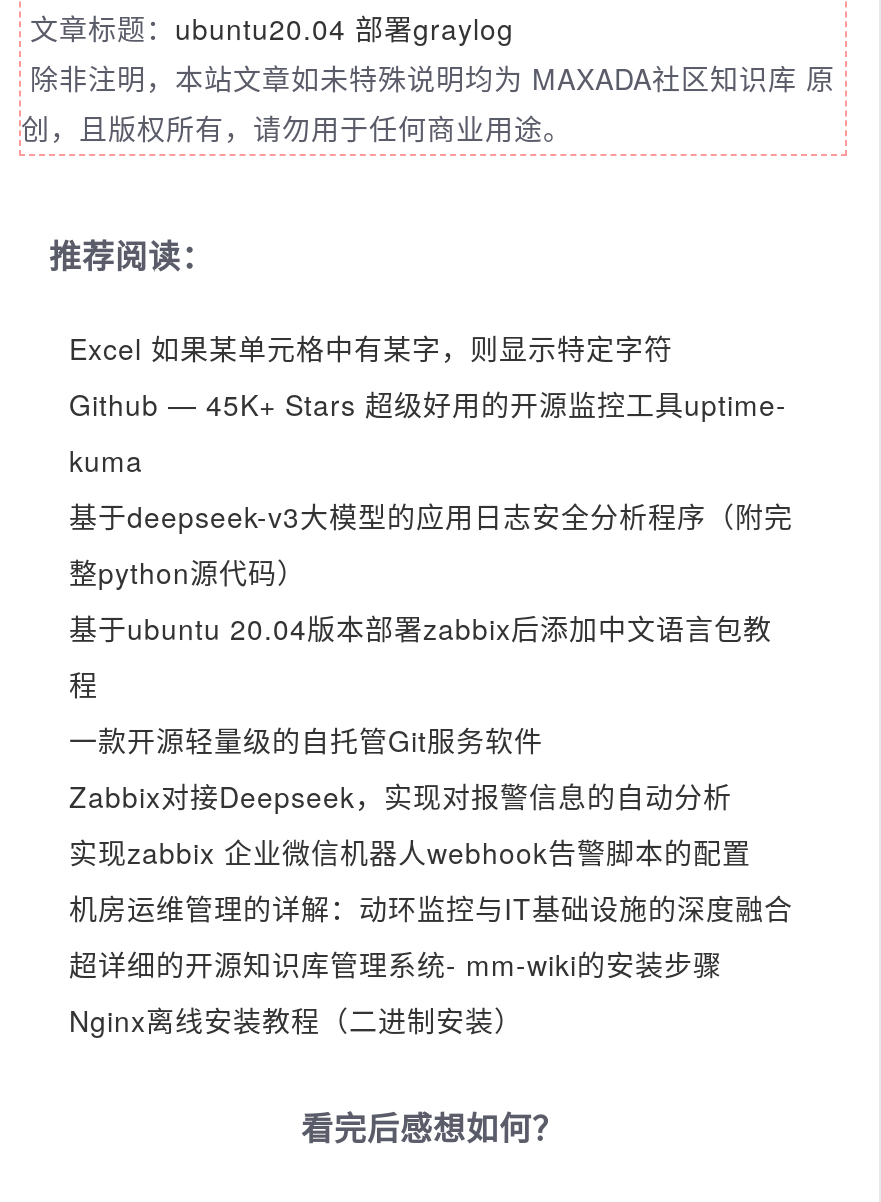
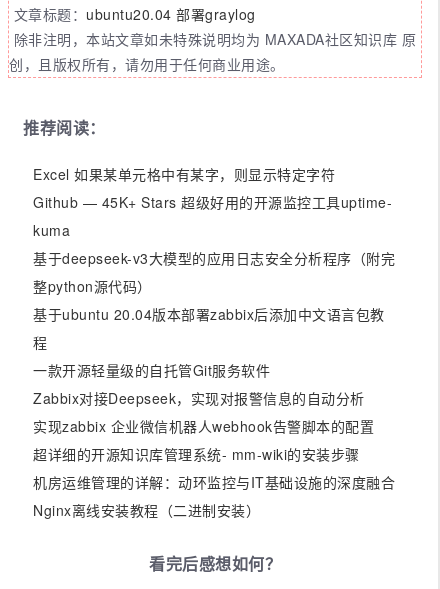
moved [69,887,793,927] -> [33,472,395,492]: 机房运维管理的详解：动环监控与IT基础设施的深度融合
moved [69,943,722,983] -> [33,444,359,464]: 超详细的开源知识库管理系统- mm-wiki的安装步骤

